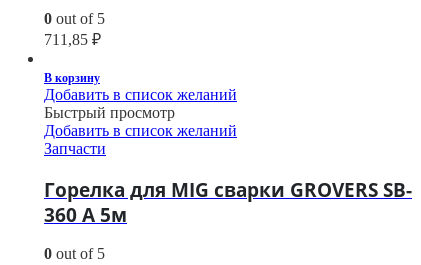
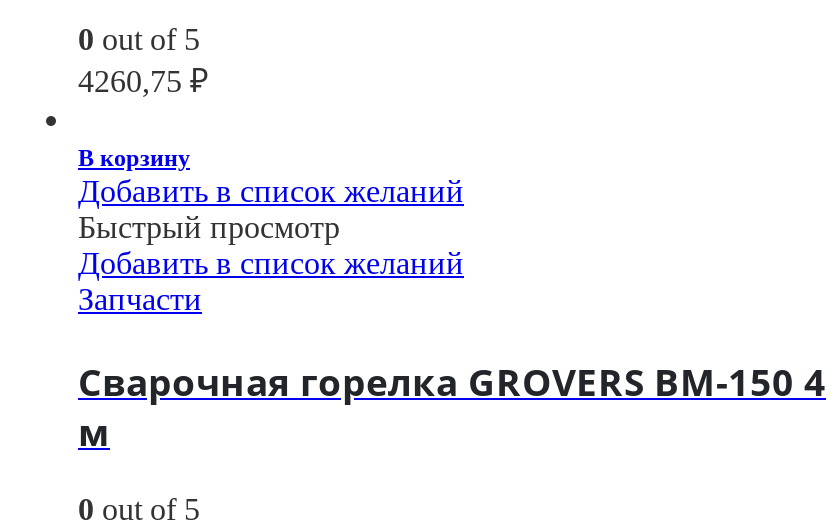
[44,31,101,48] 711,85 ₽ -> [78,64,208,98] 4260,75 ₽
[44,176,412,226] Горелка для MIG сварки GROVERS SB- | 360 А 5м -> [78,355,826,455] Сварочная горелка GROVERS BM-150 4 | м

